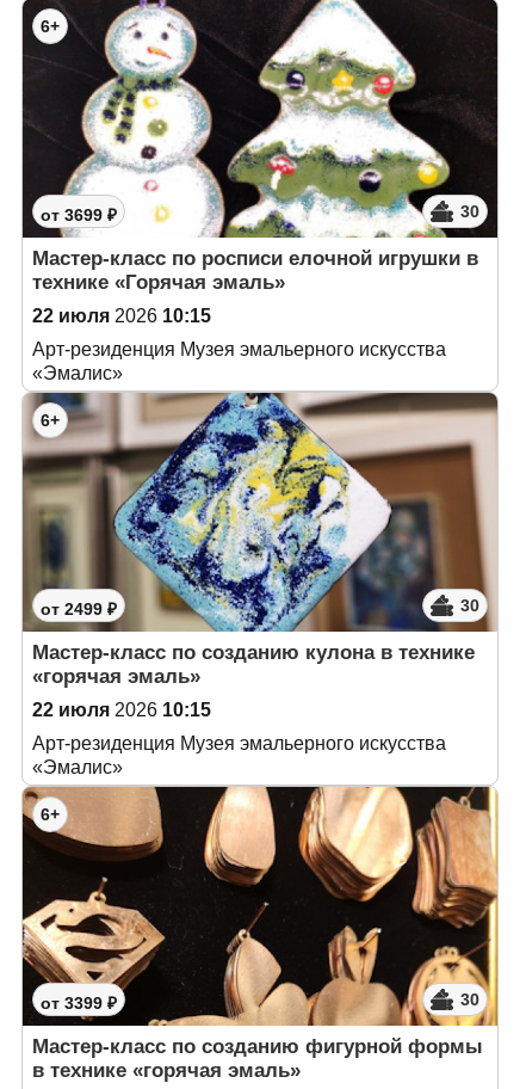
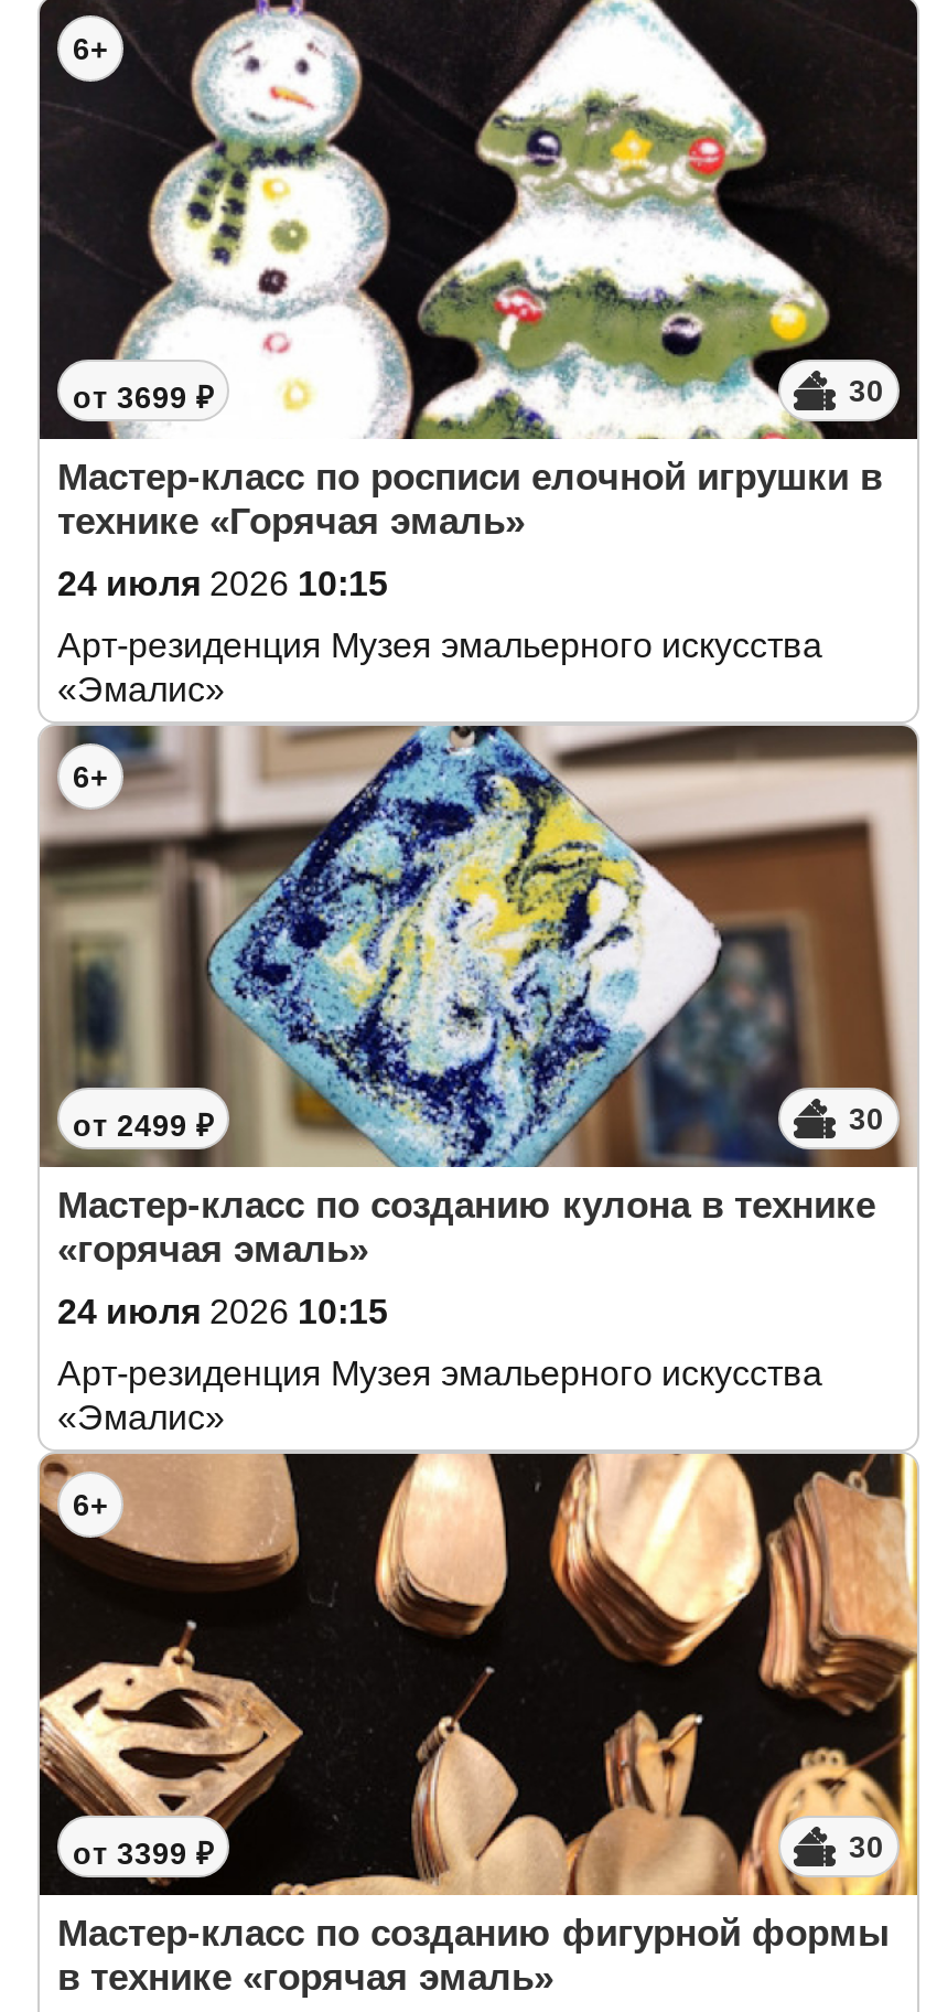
[32,306,211,326] 22 июля 2026 10:15 -> [57,565,388,602] 24 июля 2026 10:15
[32,700,211,720] 22 июля 2026 10:15 -> [57,1293,388,1330] 24 июля 2026 10:15

